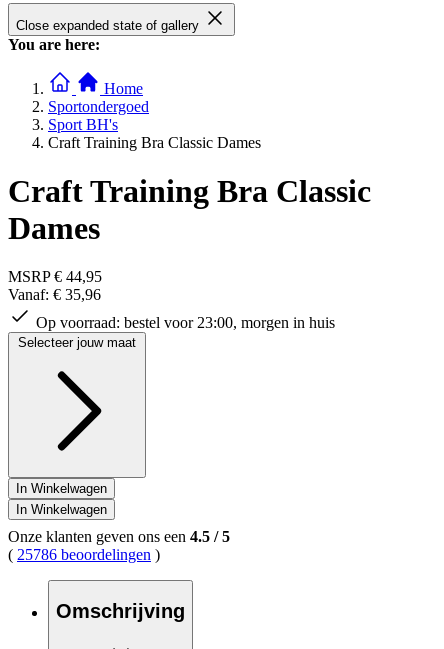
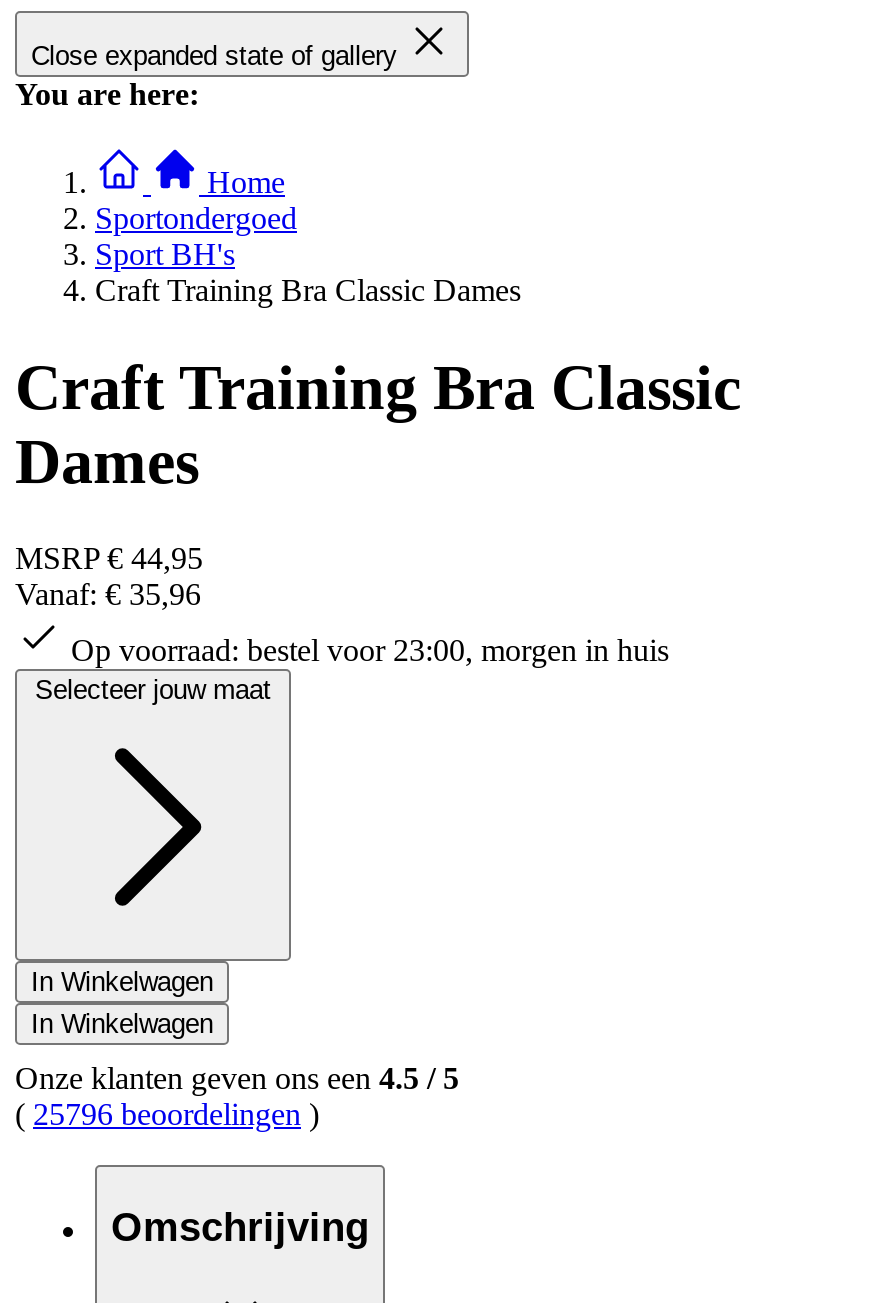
[8,546,160,563] (25786 beoordelingen) -> [15,1098,319,1132] (25796 beoordelingen)

